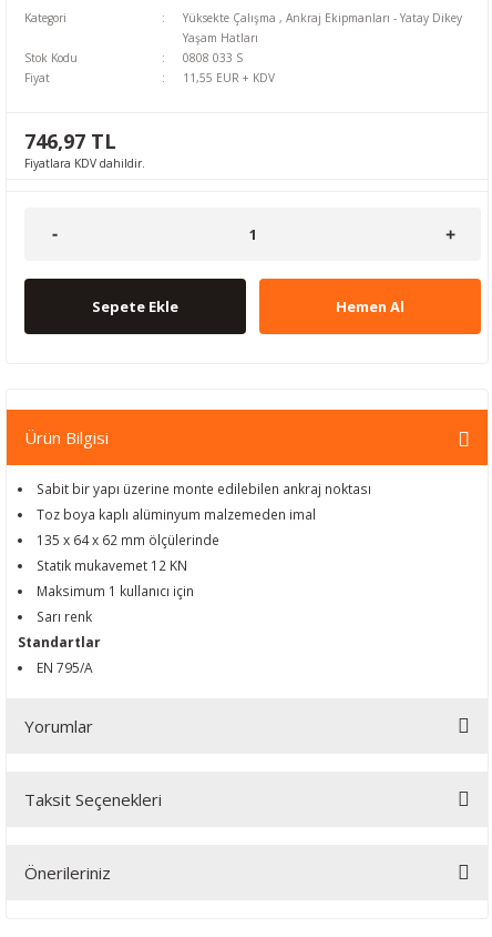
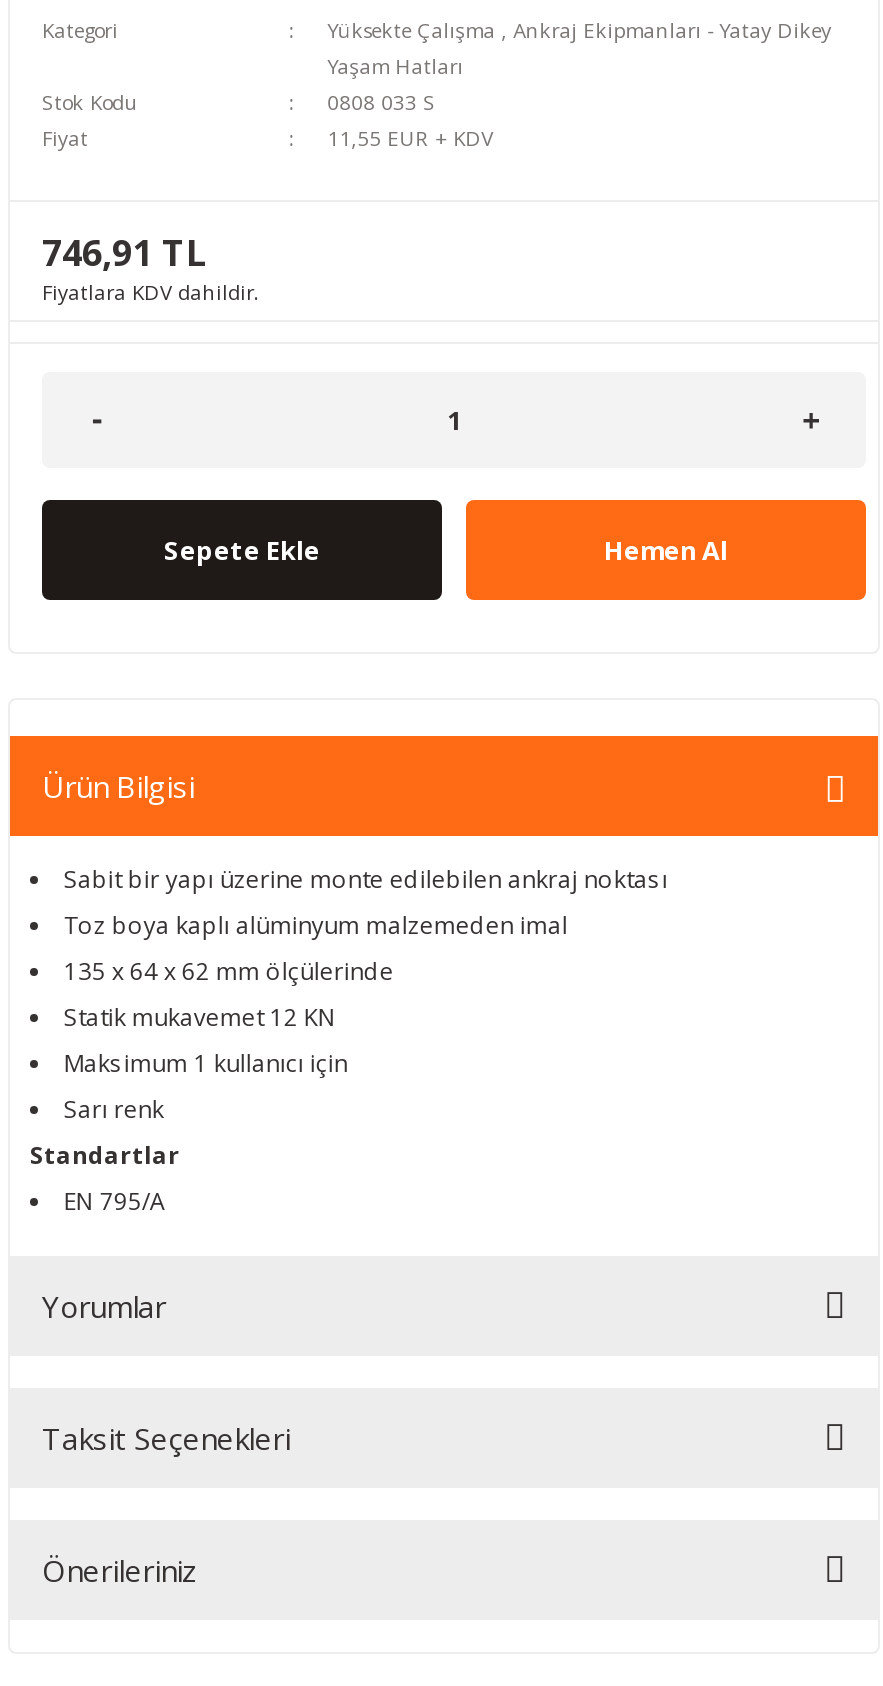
[24,128,116,154] 746,97 TL -> [42,228,208,276] 746,91 TL

